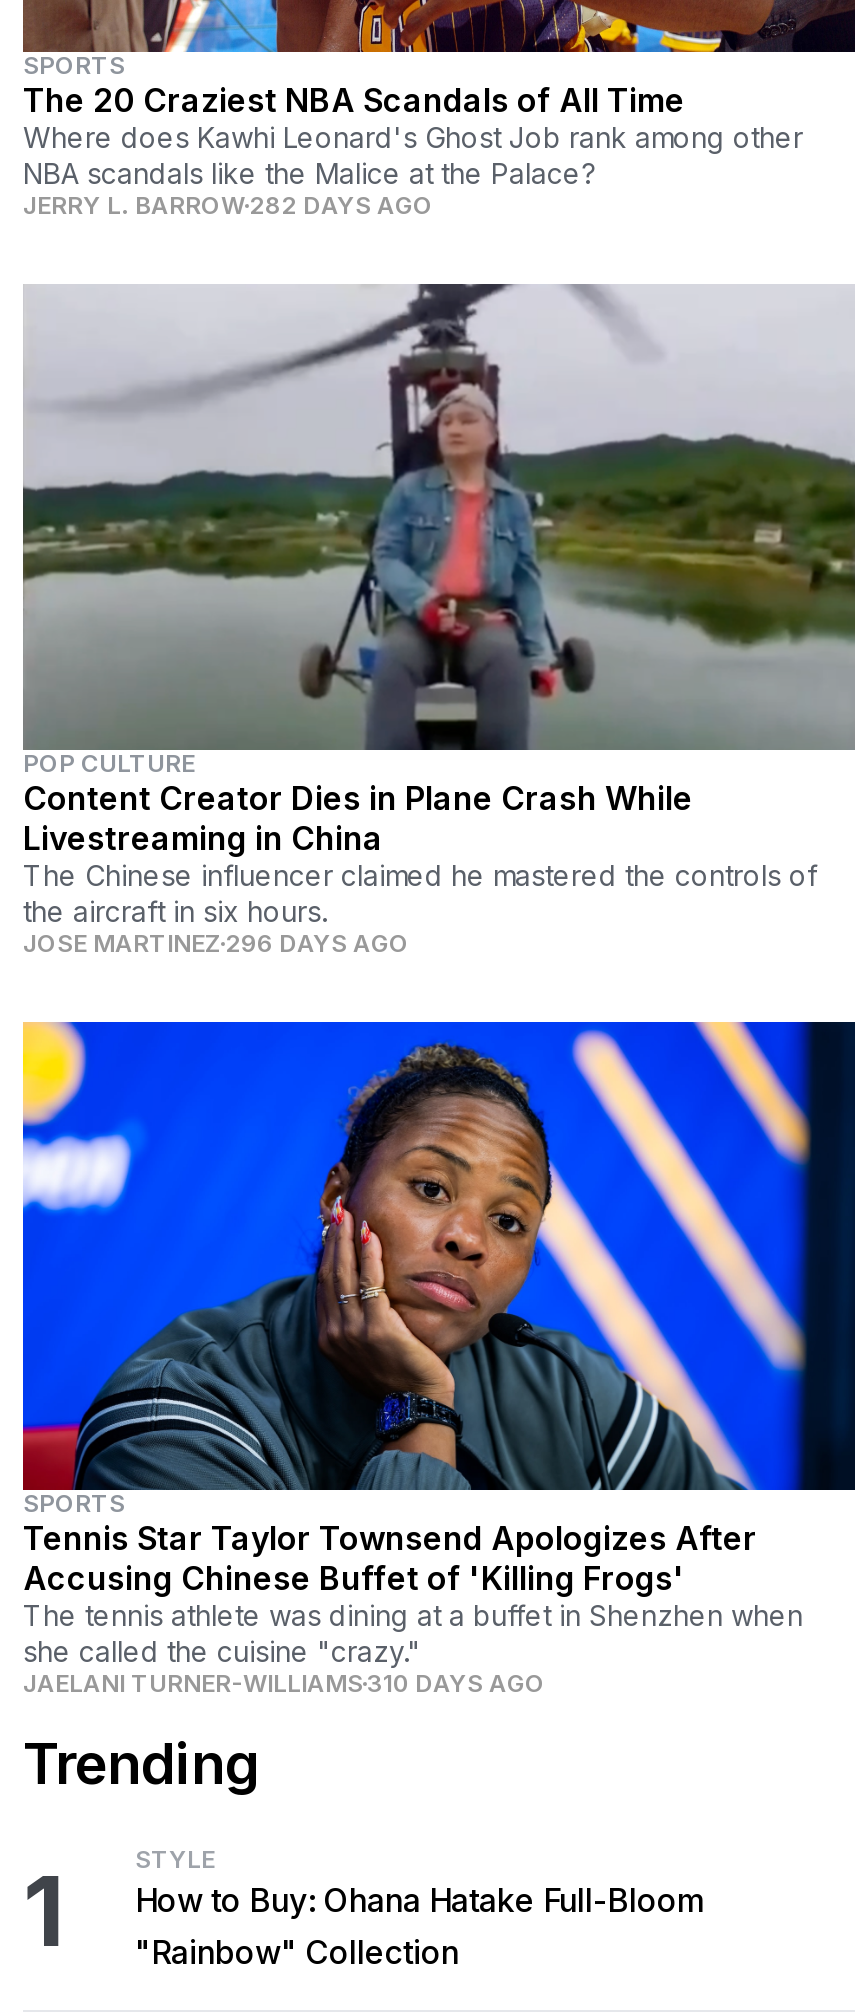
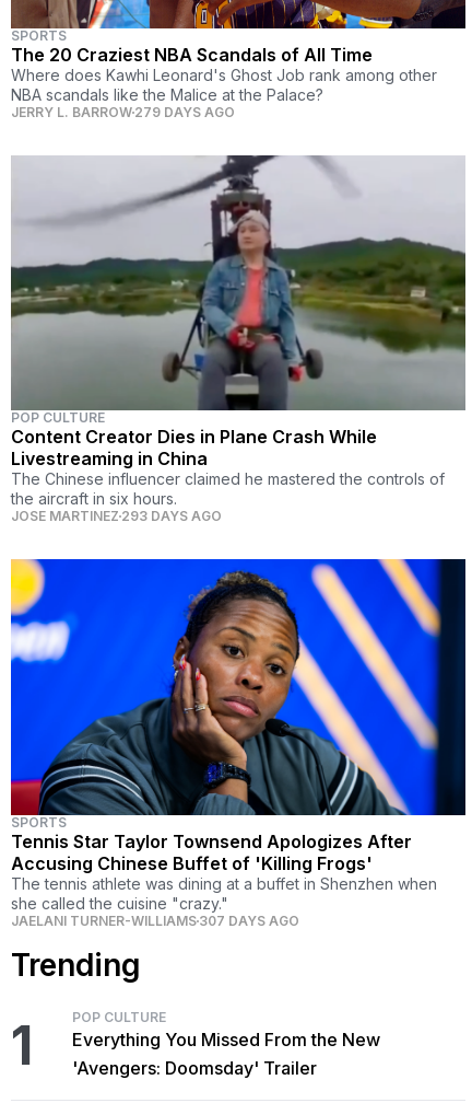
[23,190,433,220] JERRY L. BARROW 282 DAYS AGO -> [11,104,235,120] JERRY L. BARROW 279 DAYS AGO
[23,929,409,959] JOSE MARTINEZ 296 DAYS AGO -> [11,508,222,525] JOSE MARTINEZ 293 DAYS AGO
[23,1669,545,1699] JAELANI TURNER-WILLIAMS 310 DAYS AGO -> [11,913,299,929] JAELANI TURNER-WILLIAMS 307 DAYS AGO
[135,1845,705,1973] STYLE | How to Buy: Ohana Hatake Full-Bloom | "Rainbow" Collection -> [72,1009,380,1079] POP CULTURE | Everything You Missed From the New | 'Avengers: Doomsday' Trailer

